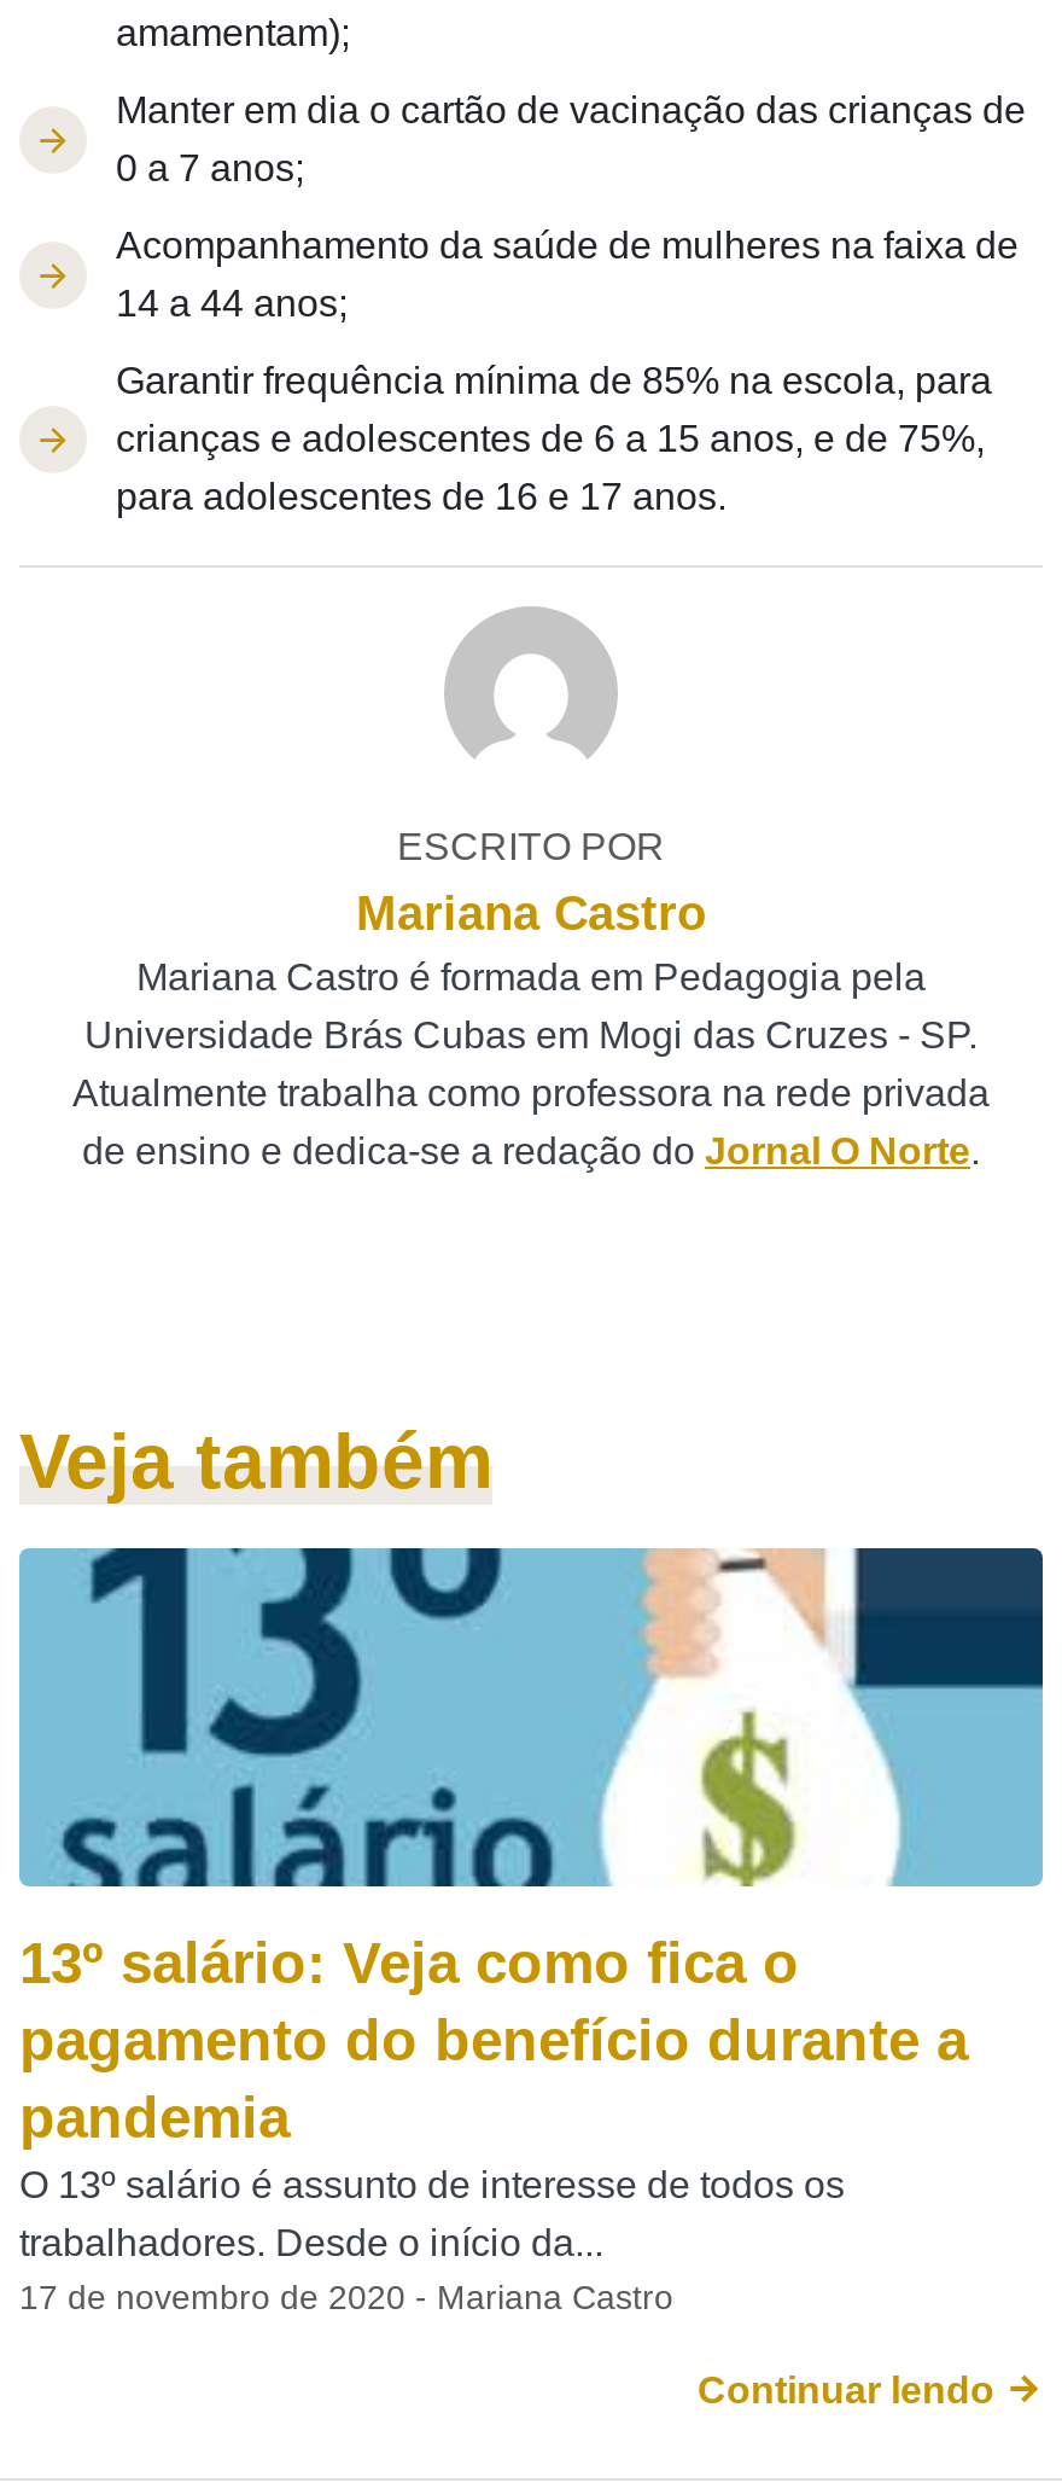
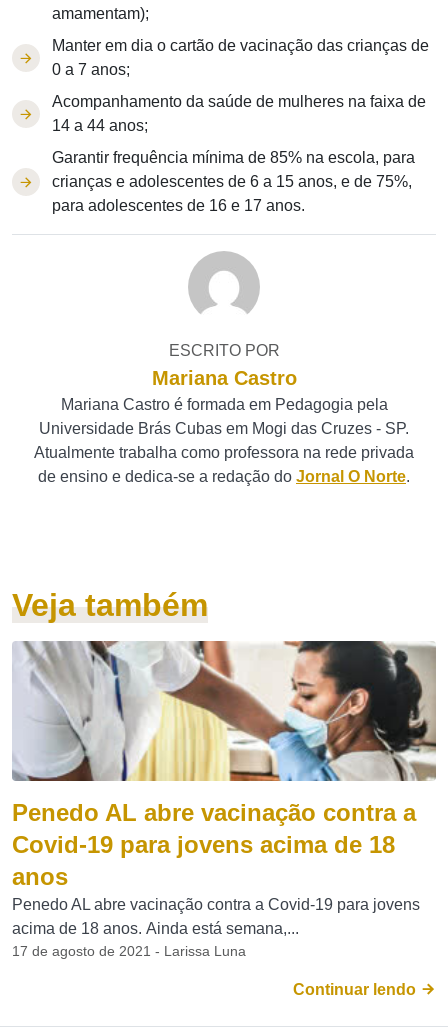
[19,1546,1045,2316] [image] | 13º salário: Veja como fica o | pagamento do benefício durante a | pandemia | O 13º salário é assunto de interesse de todos os | trabalhadores. Desde o início da... | 17 de novembro de 2020 - Mariana Castro -> [12,640,437,959] [image] | Penedo AL abre vacinação contra a | Covid-19 para jovens acima de 18 | anos | Penedo AL abre vacinação contra a Covid-19 para jovens | acima de 18 anos. Ainda está semana,... | 17 de agosto de 2021 - Larissa Luna

